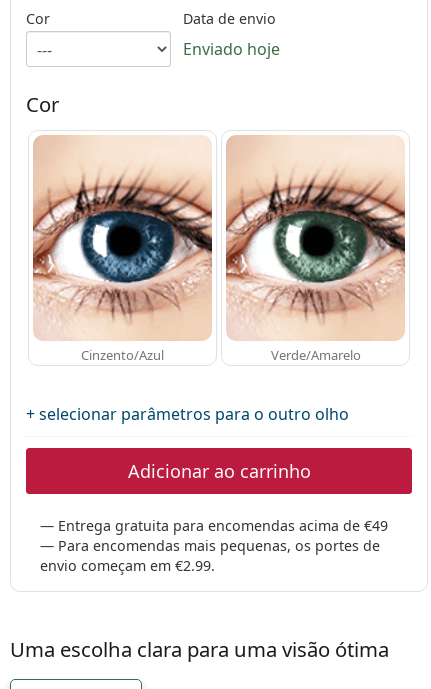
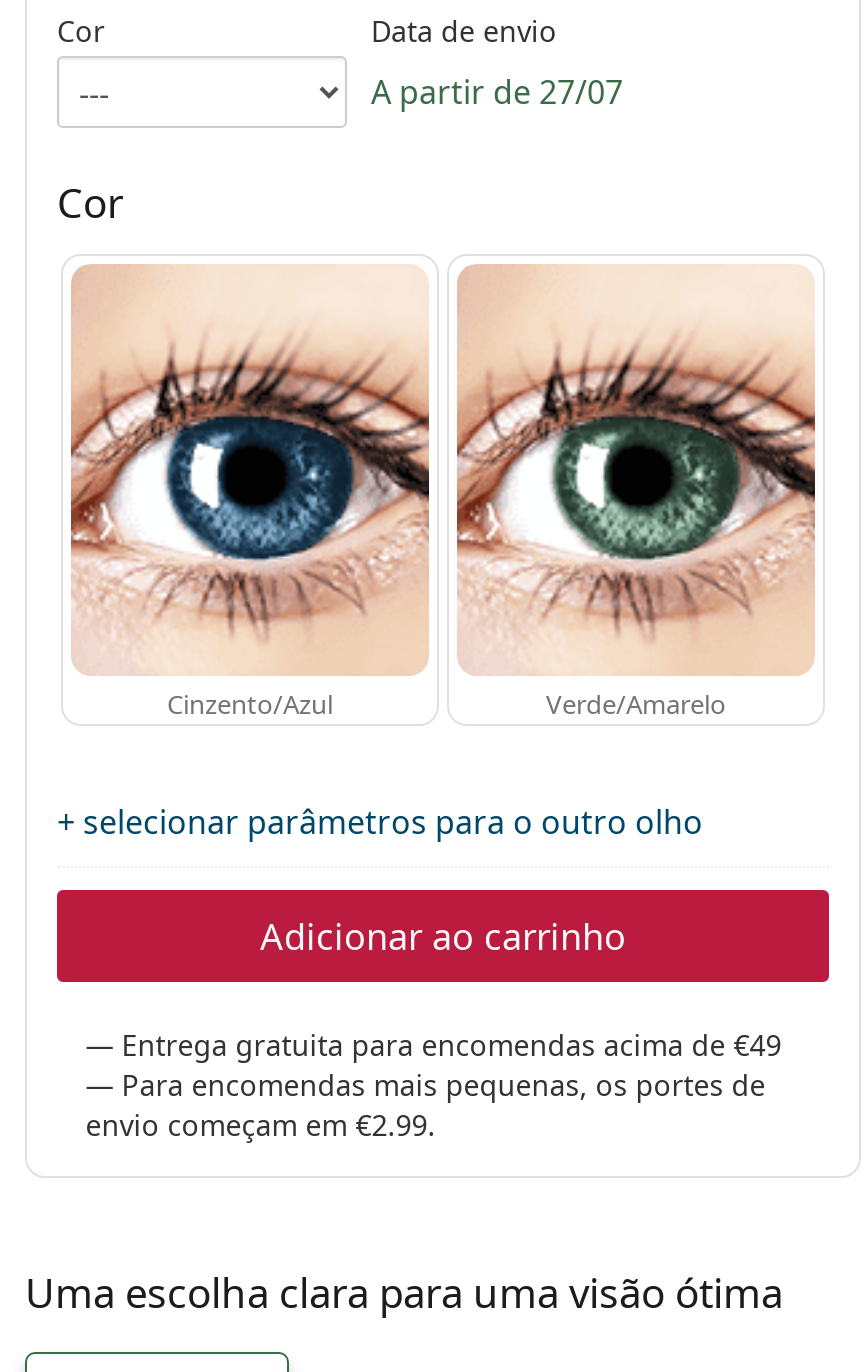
[183,38,280,60] Enviado hoje -> [371,70,623,114] A partir de 27/07

